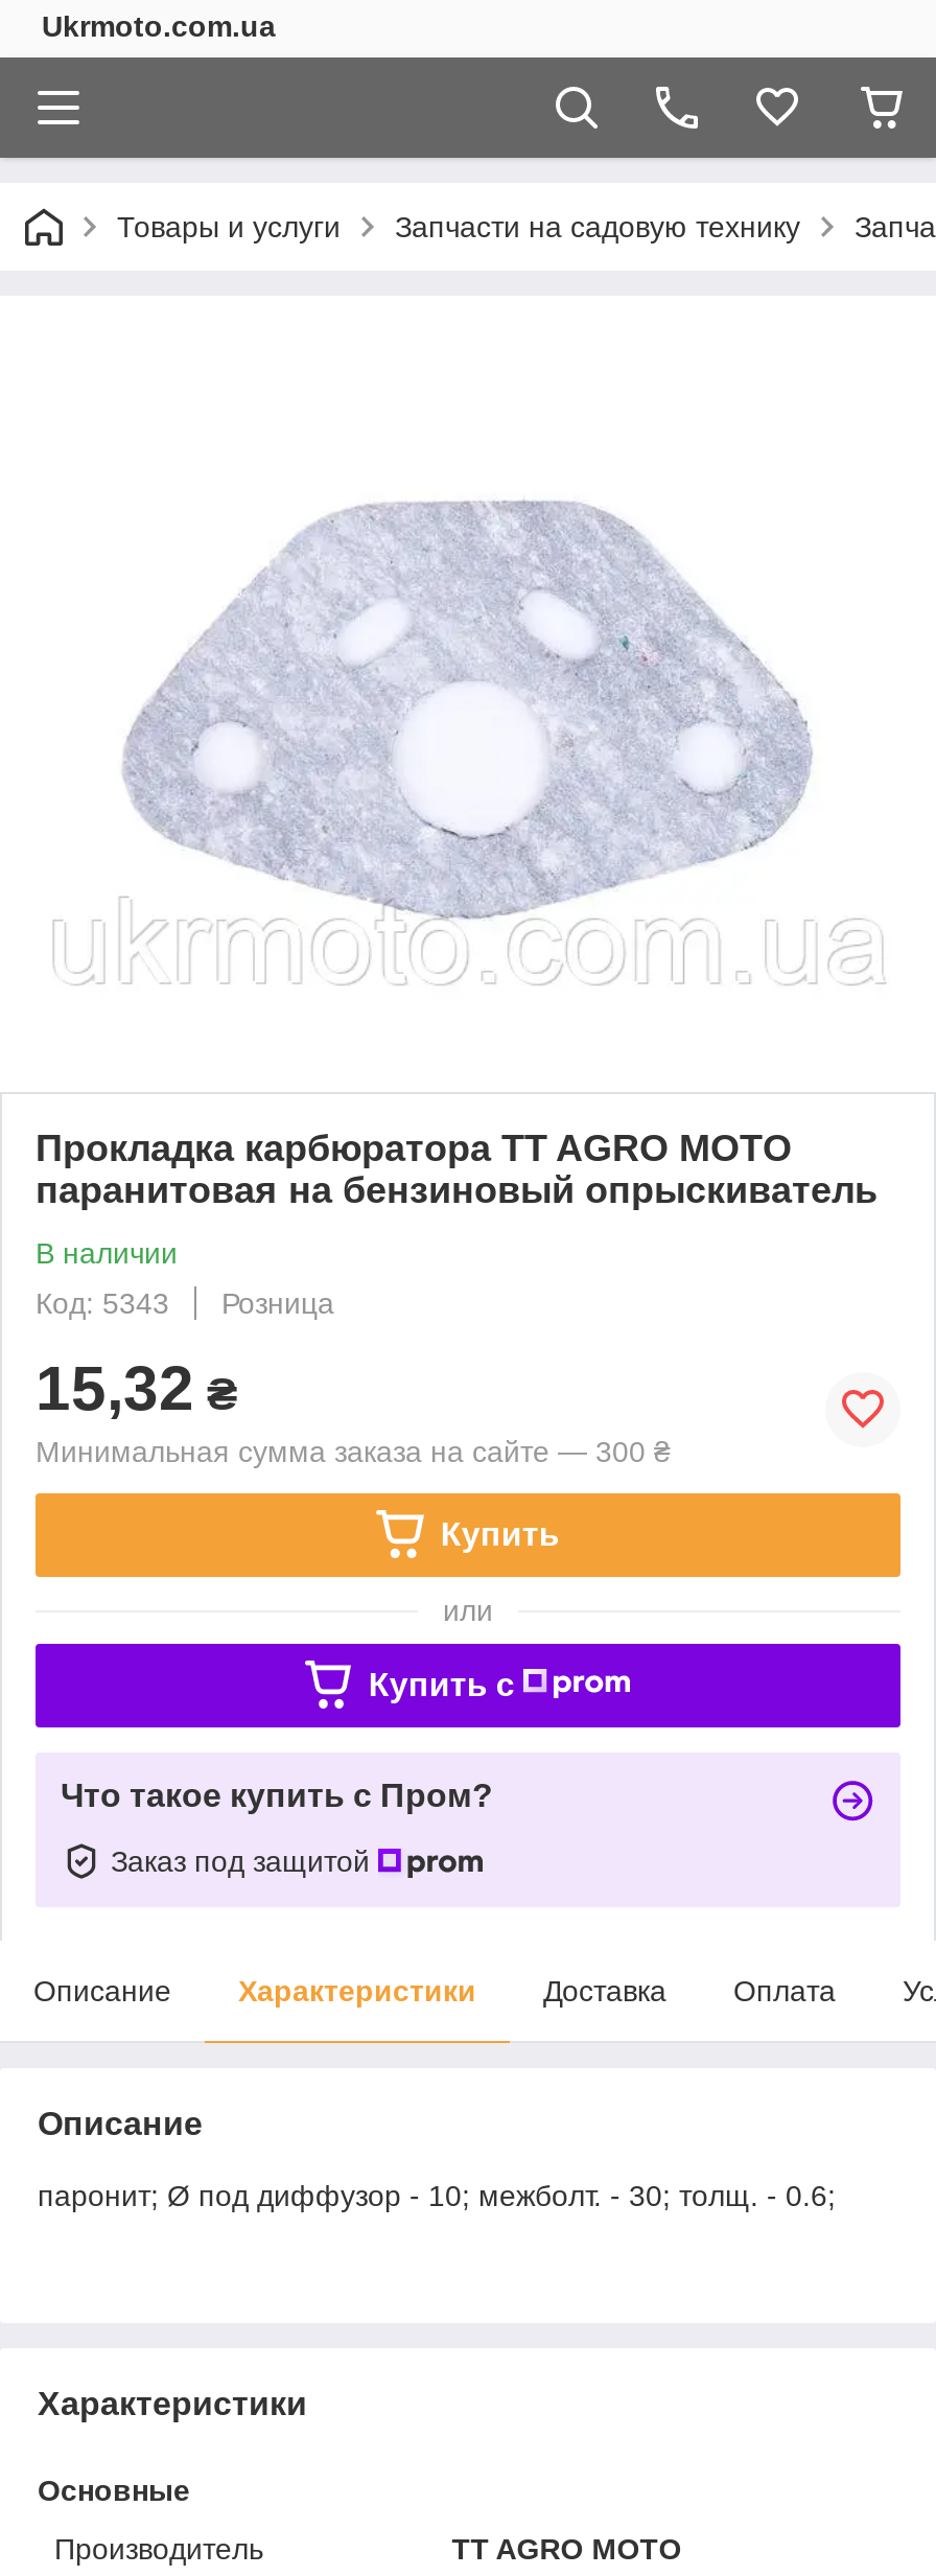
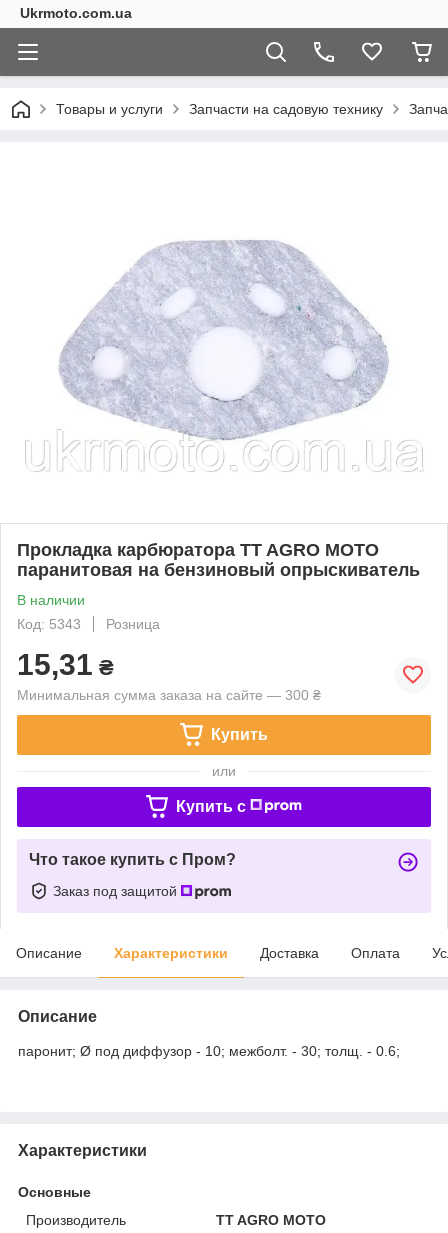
[36,1353,238,1422] 15,32 ₴ -> [17,648,114,681] 15,31 ₴

